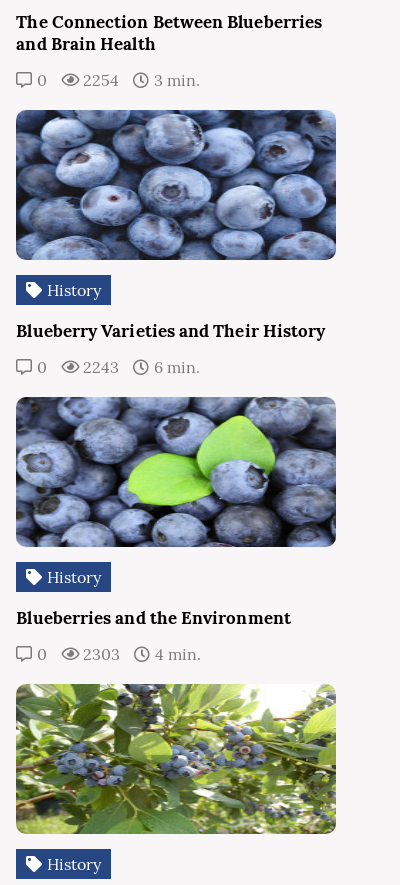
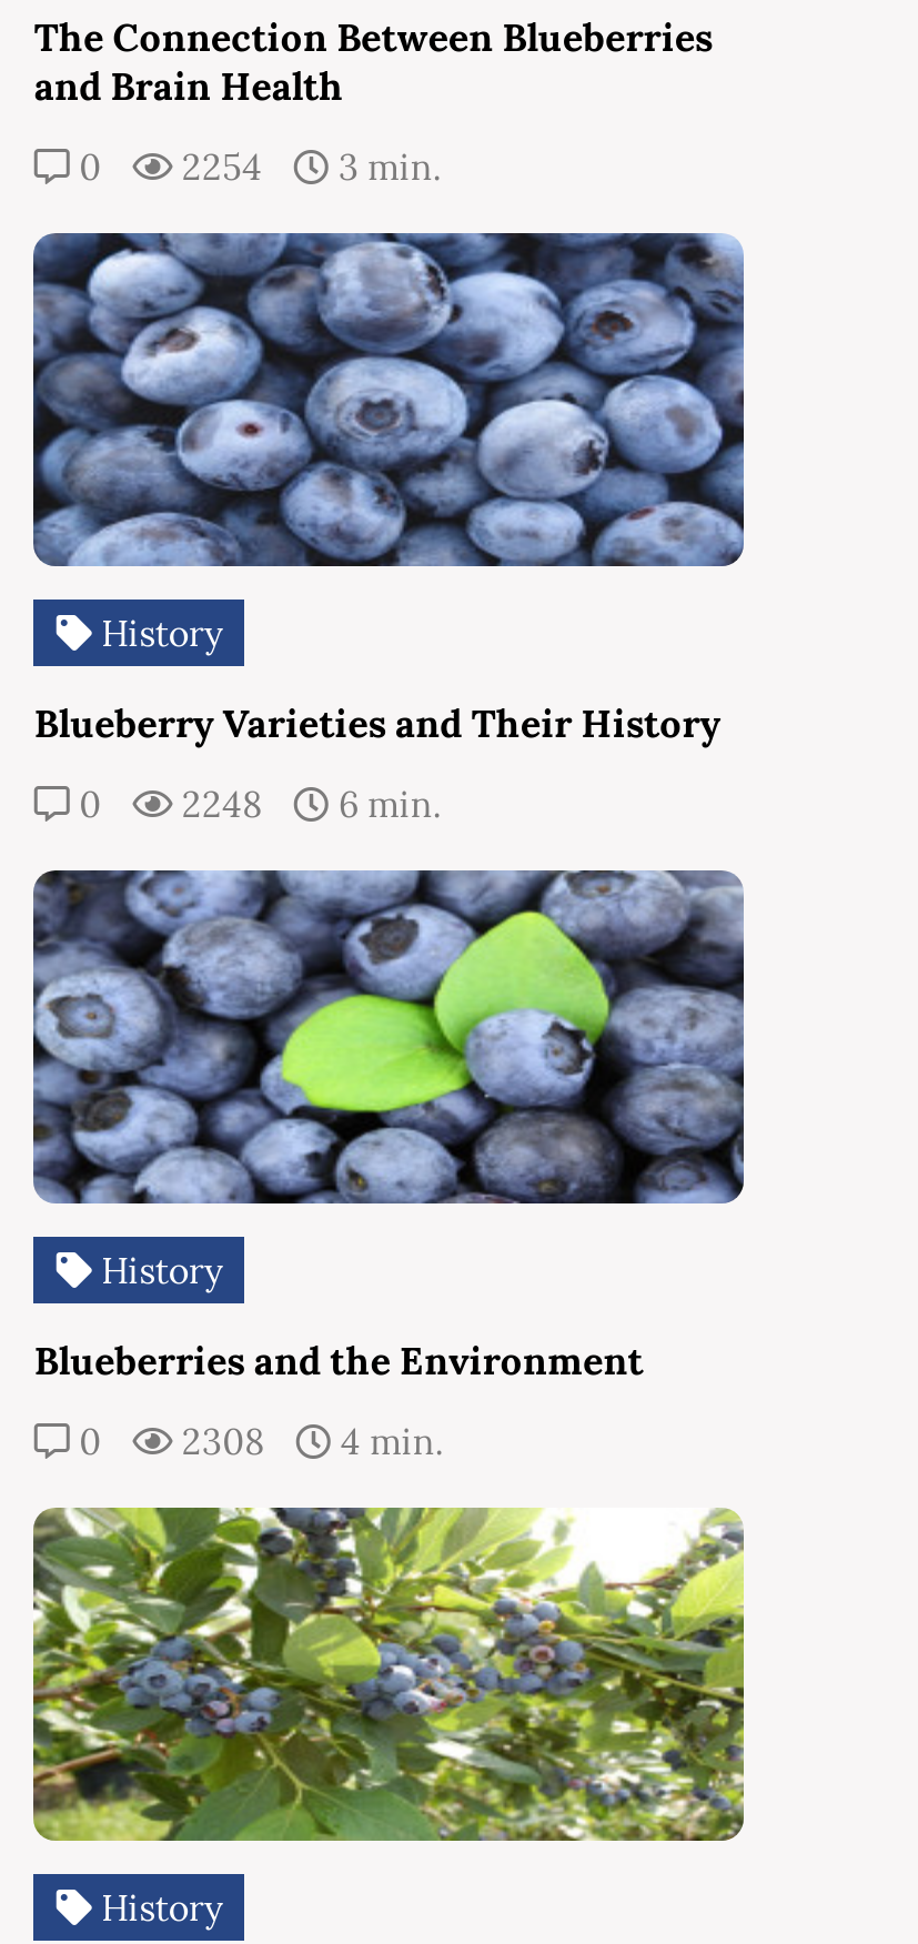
[32,357,200,377] 0 2243 6 min. -> [70,782,442,826] 0 2248 6 min.
[32,644,201,664] 0 2303 4 min. -> [70,1419,444,1463] 0 2308 4 min.

